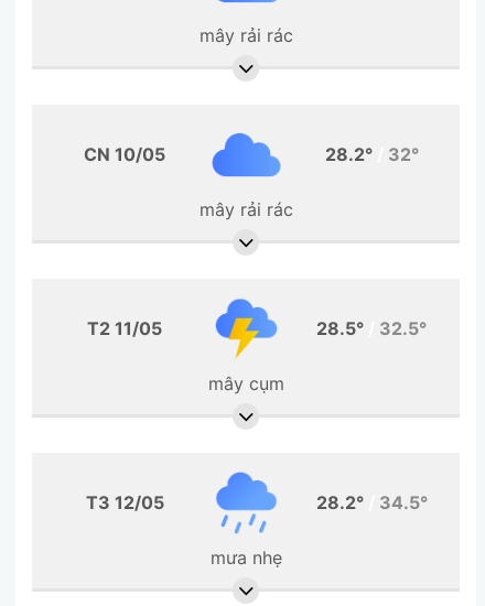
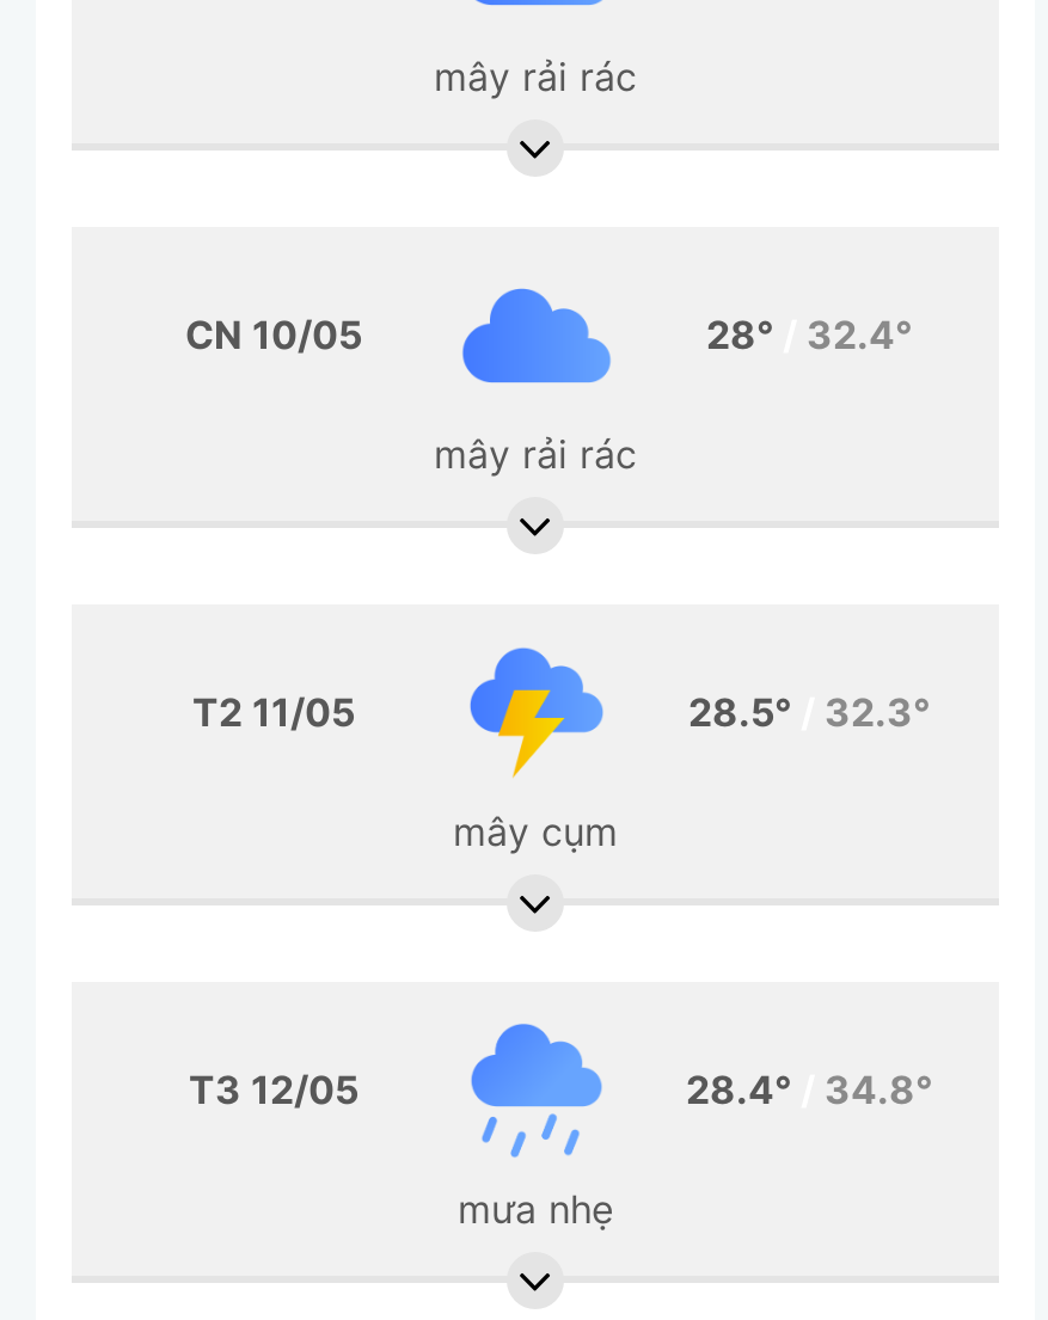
[325,143,419,165] 28.2° / 32° -> [706,310,912,358] 28° / 32.4°
[317,317,427,339] 28.5° / 32.5° -> [688,688,930,735] 28.5° / 32.3°
[316,491,428,513] 28.2° / 34.5° -> [686,1065,932,1113] 28.4° / 34.8°

